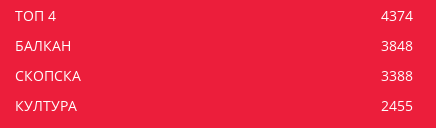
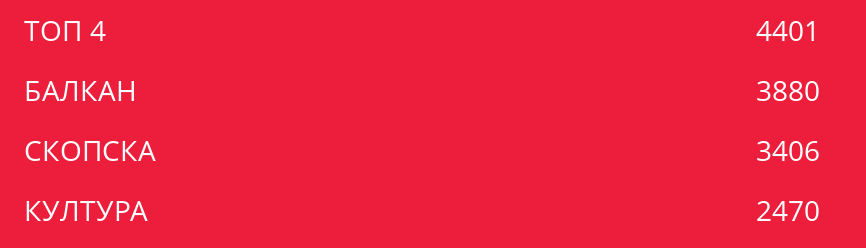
[381,6,413,25] 4374 -> [756,11,820,49] 4401
[381,36,413,55] 3848 -> [756,71,820,109] 3880
[381,66,413,85] 3388 -> [756,131,820,169] 3406
[381,96,413,115] 2455 -> [756,191,820,229] 2470

